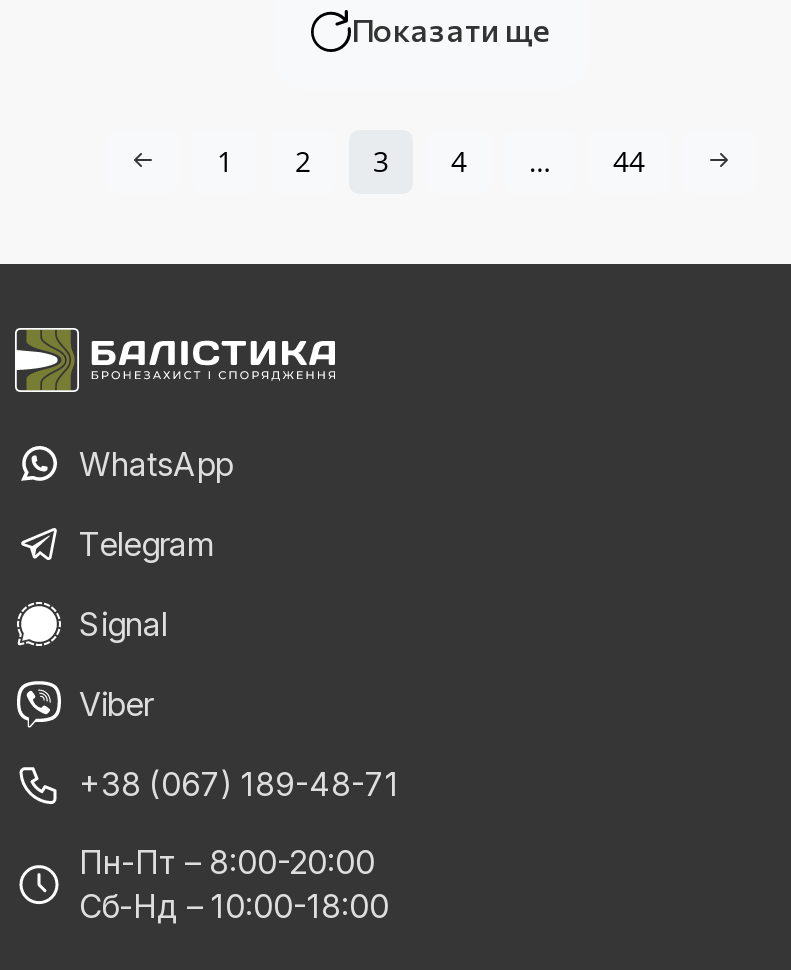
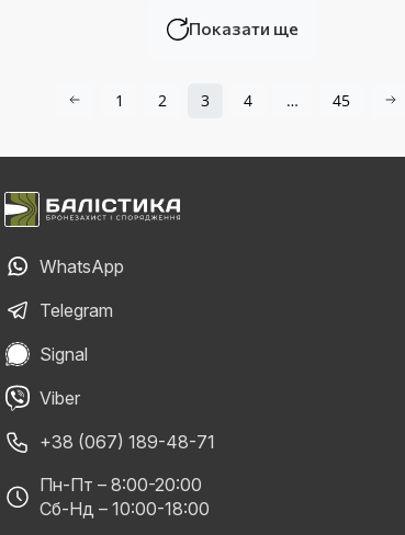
[613,143,645,181] 44 -> [333,90,350,111] 45

